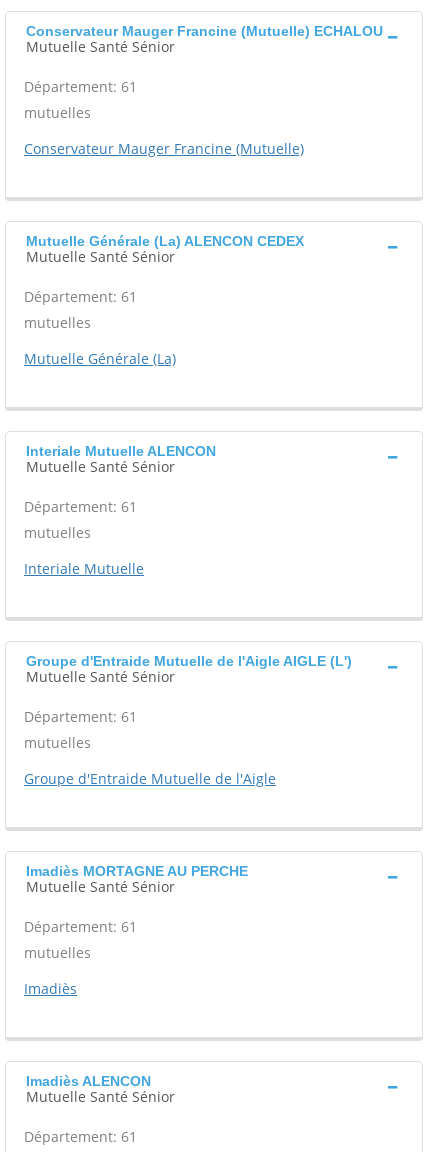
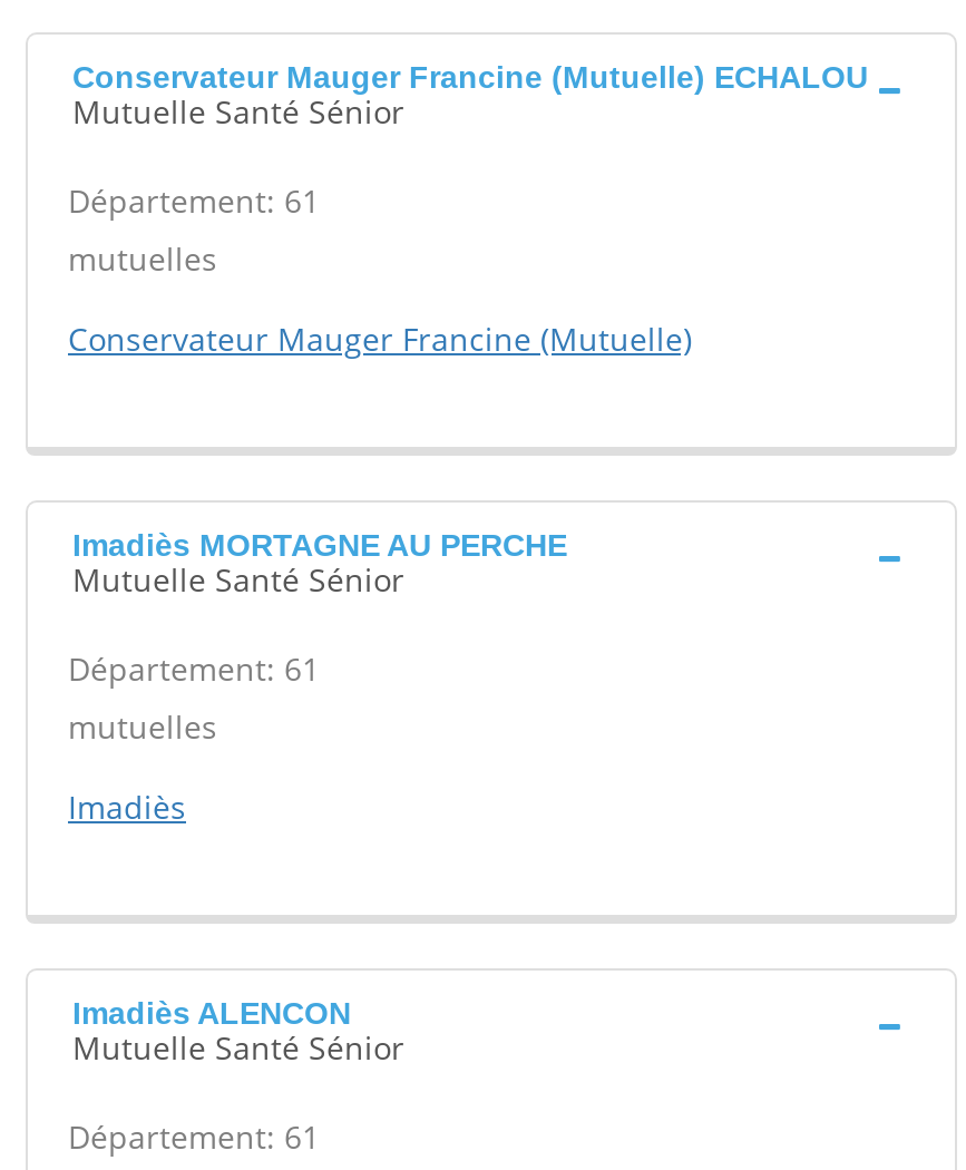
[24,233,304,368] Mutuelle Générale (La) ALENCON CEDEX | Mutuelle Santé Sénior | Département: 61 | mutuelles | Mutuelle Générale (La) -> none
[24,443,216,578] Interiale Mutuelle ALENCON | Mutuelle Santé Sénior | Département: 61 | mutuelles | Interiale Mutuelle -> none
[24,653,352,788] Groupe d'Entraide Mutuelle de l'Aigle AIGLE (L') | Mutuelle Santé Sénior | Département: 61 | mutuelles | Groupe d'Entraide Mutuelle de l'Aigle -> none

